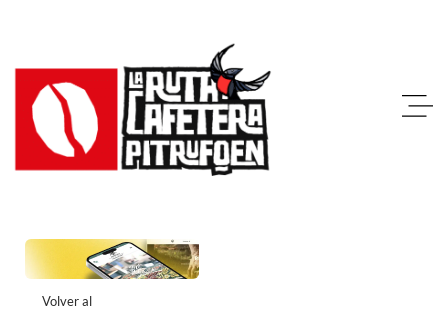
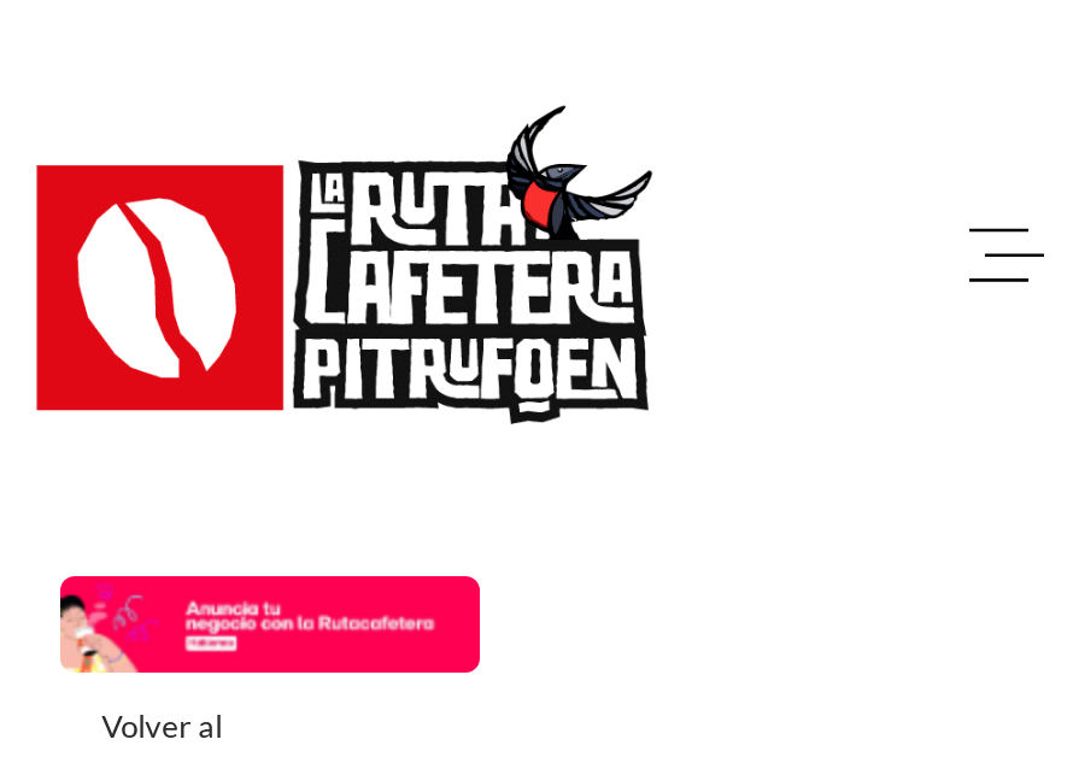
[25,238,200,280] [image] -> [58,574,482,675] [image]

